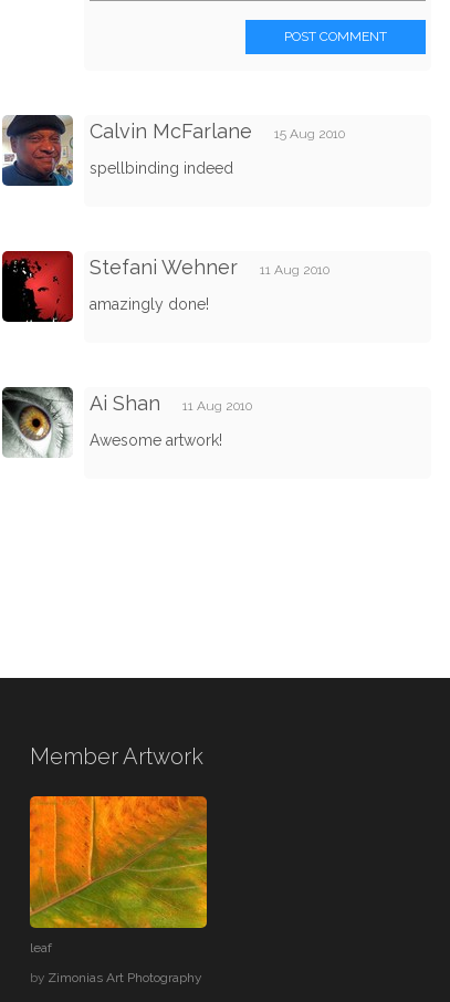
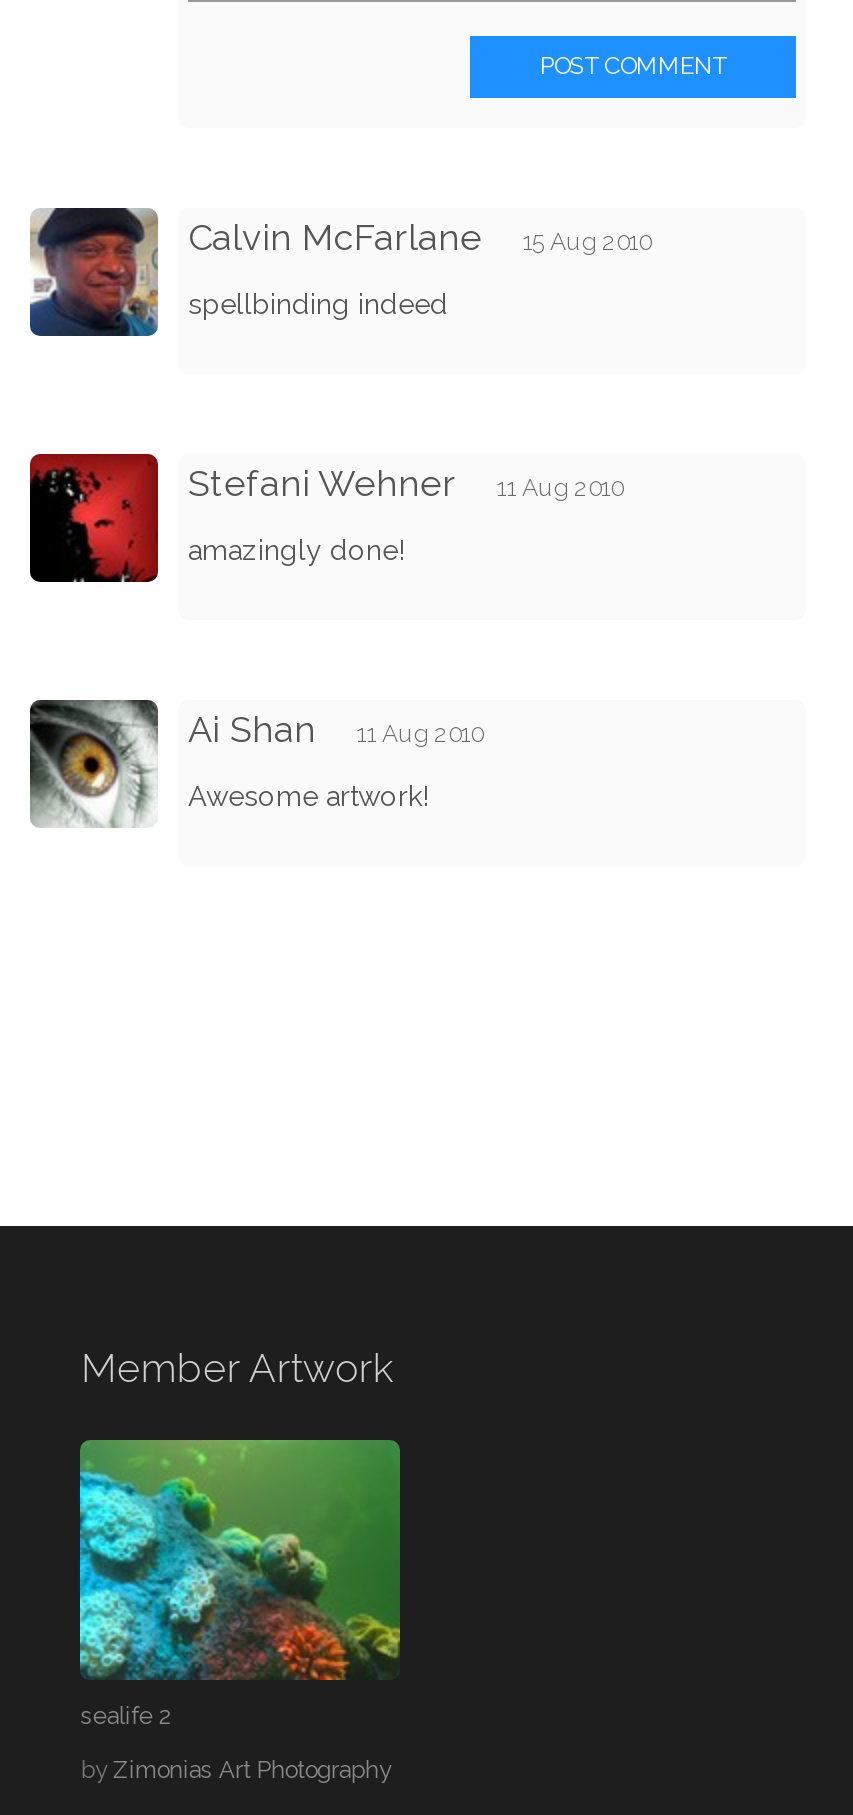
[29,795,208,956] [image] | leaf -> [78,1438,402,1730] [image] | sealife 2

